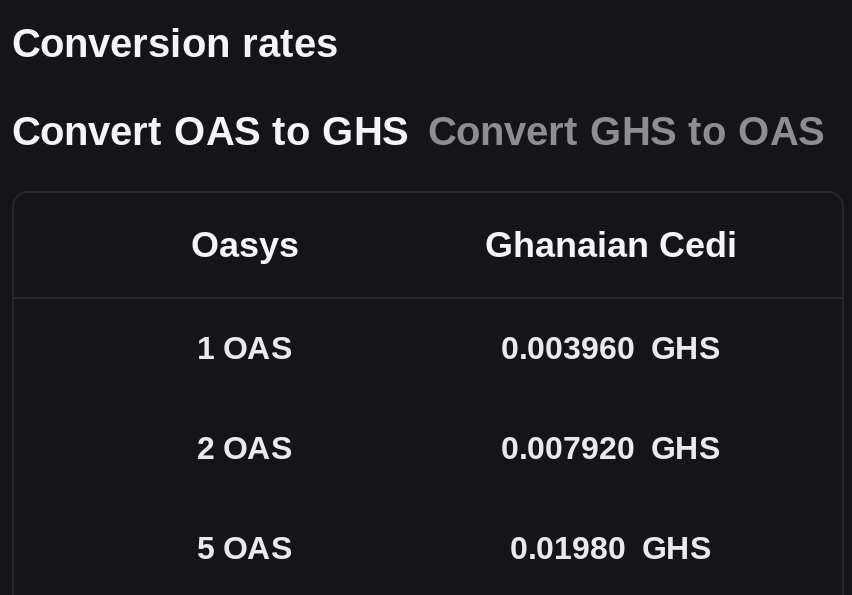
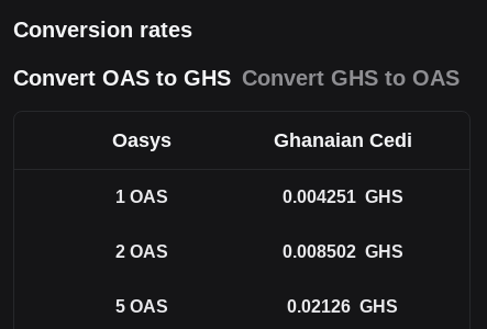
[501,331,721,365] 0.003960 GHS -> [282,188,403,206] 0.004251 GHS
[501,431,721,465] 0.007920 GHS -> [282,242,403,261] 0.008502 GHS
[510,531,712,565] 0.01980 GHS -> [287,297,398,316] 0.02126 GHS

